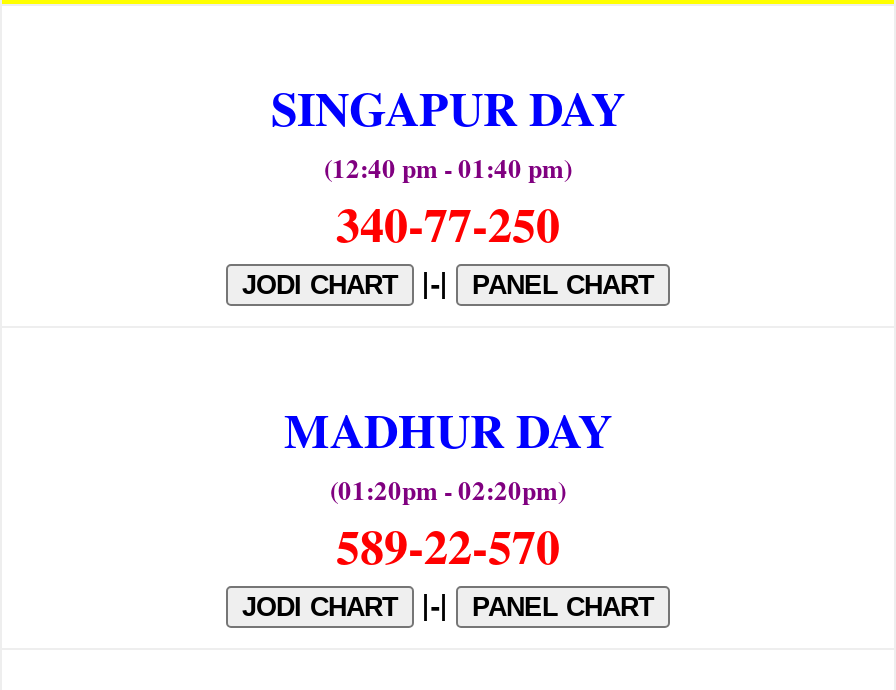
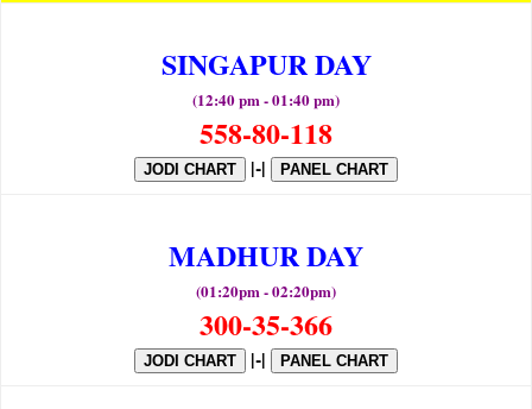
[336,188,560,258] 340-77-250 -> [199,112,332,154] 558-80-118
[336,510,560,580] 589-22-570 -> [199,303,332,345] 300-35-366

